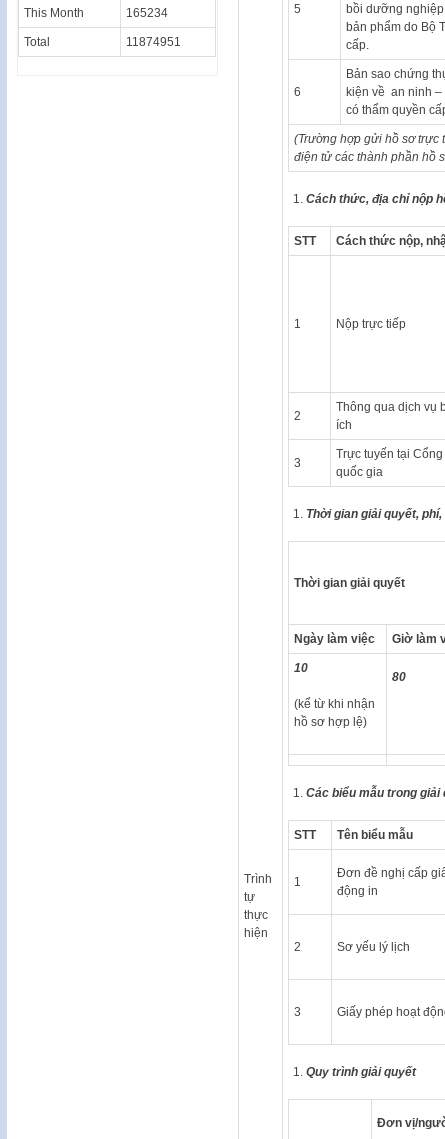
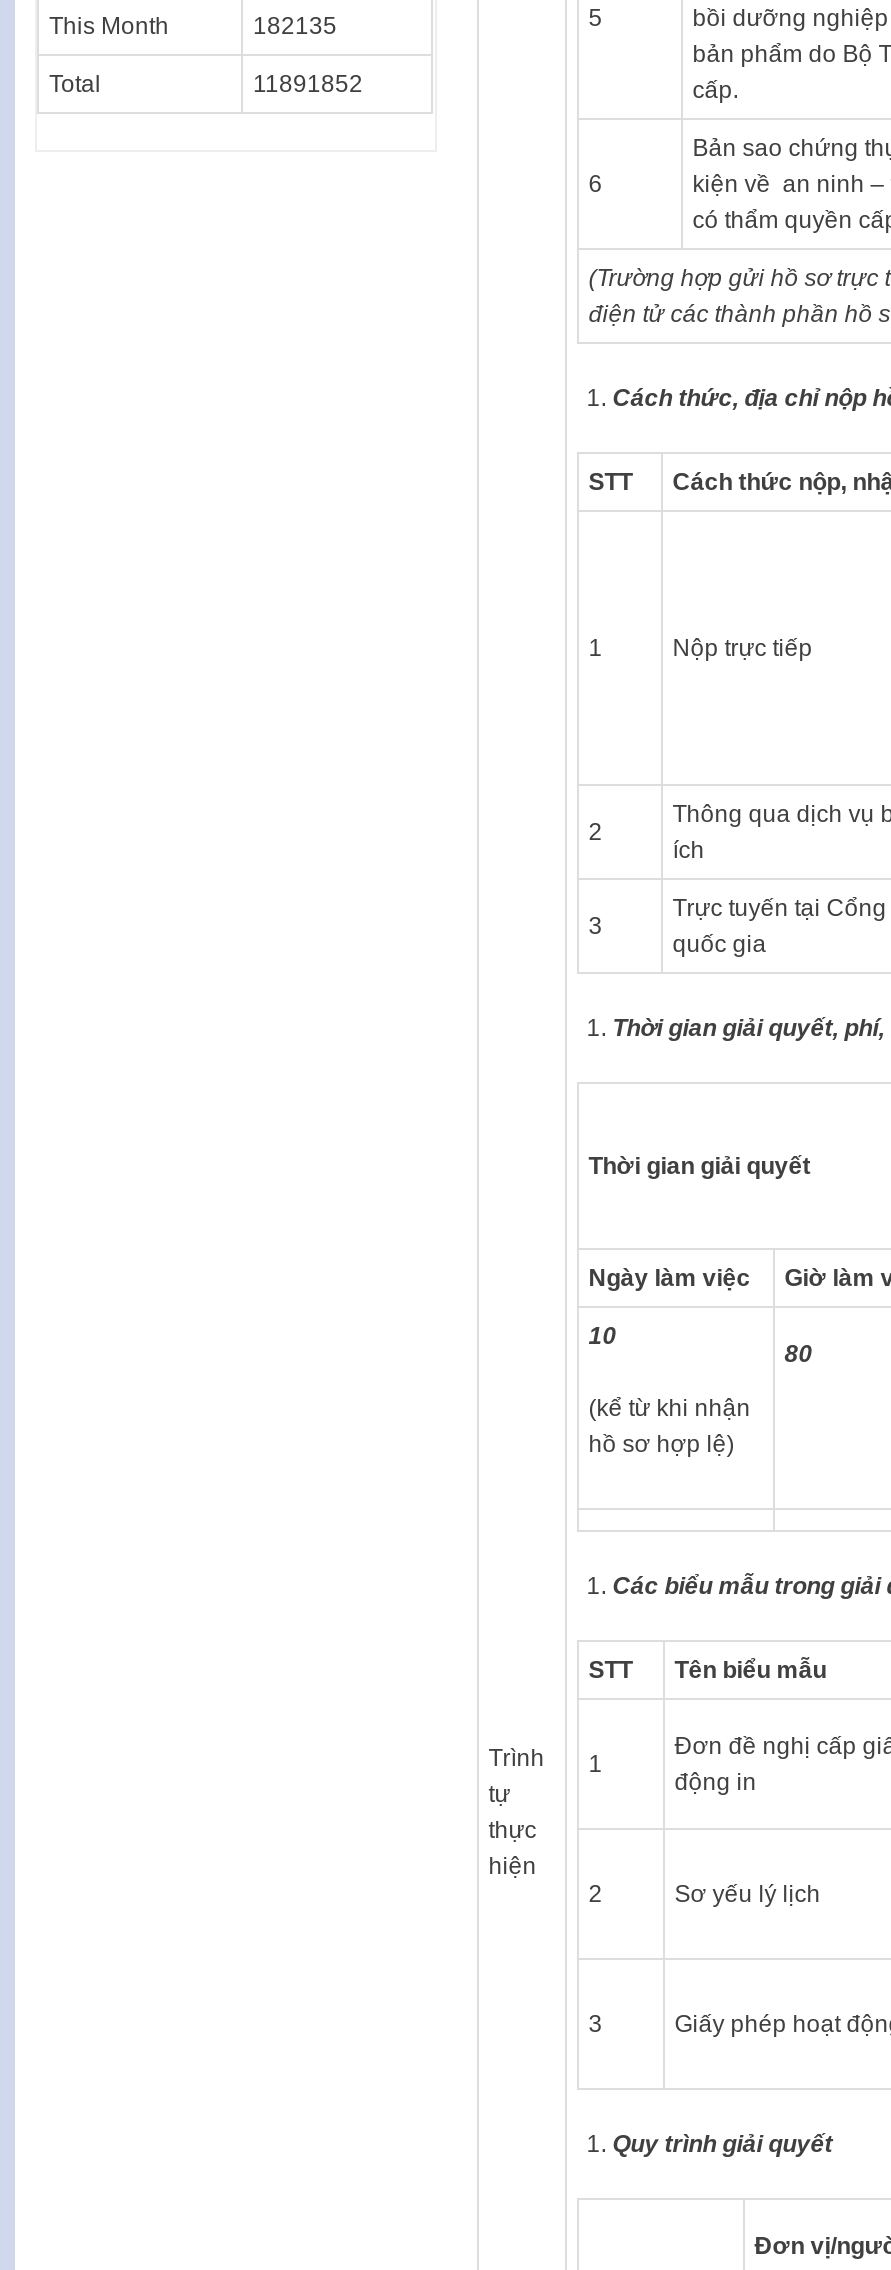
[126,6,168,20] 165234 -> [253,12,337,40] 182135
[126,35,181,49] 11874951 -> [253,70,363,98] 11891852

